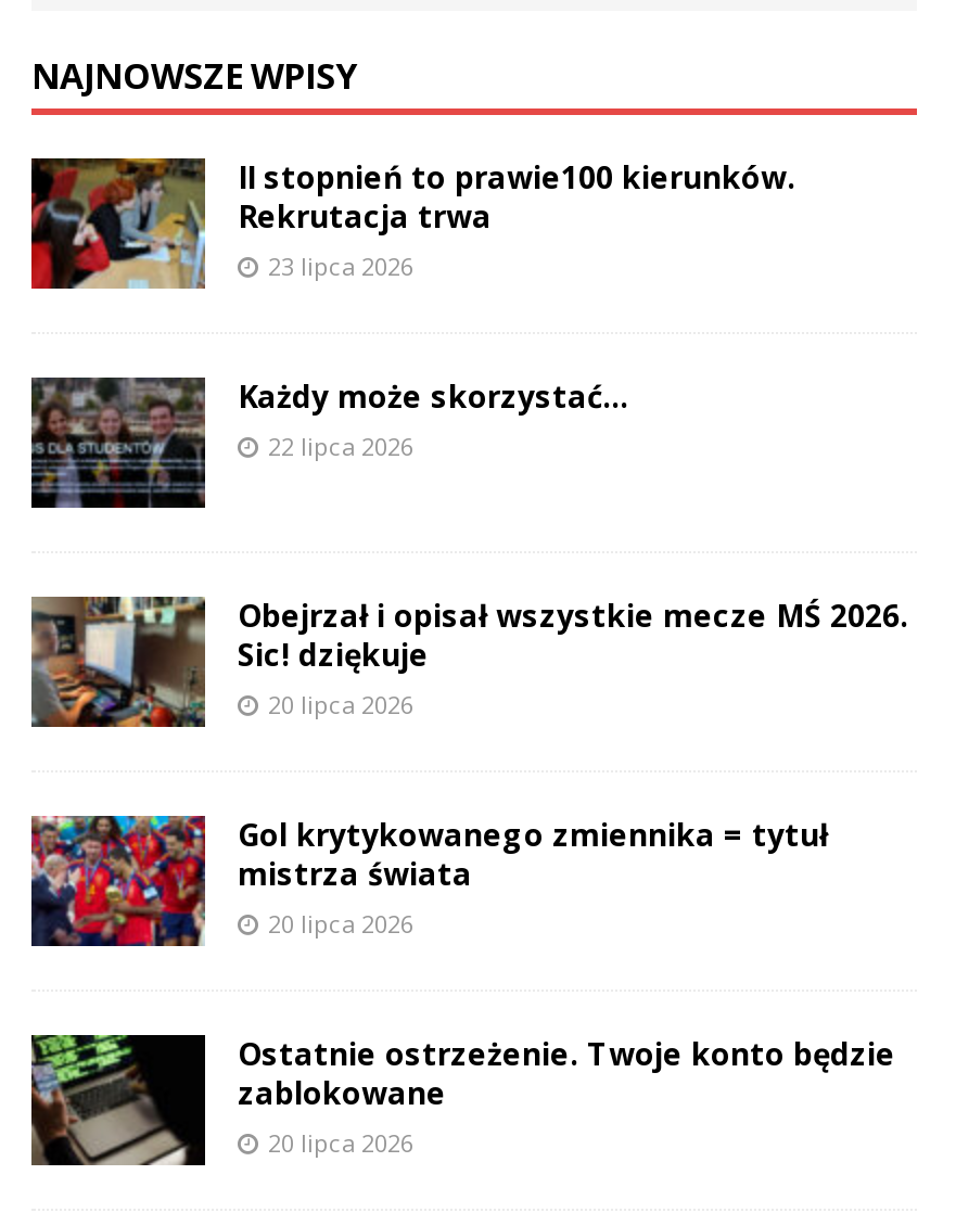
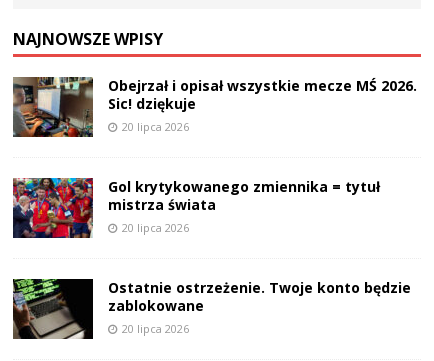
[29,156,795,462] [image] | II stopnień to prawie100 kierunków. | Rekrutacja trwa | 23 lipca 2026 | Każdy może skorzystać… | 22 lipca 2026 -> none
[29,375,207,510] [image] -> none

